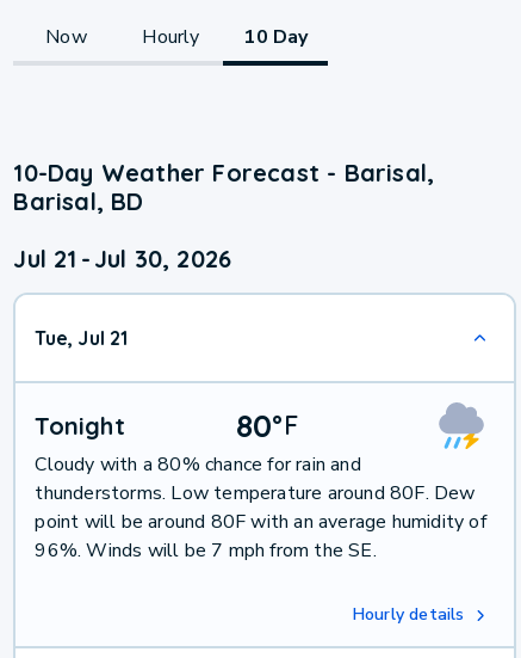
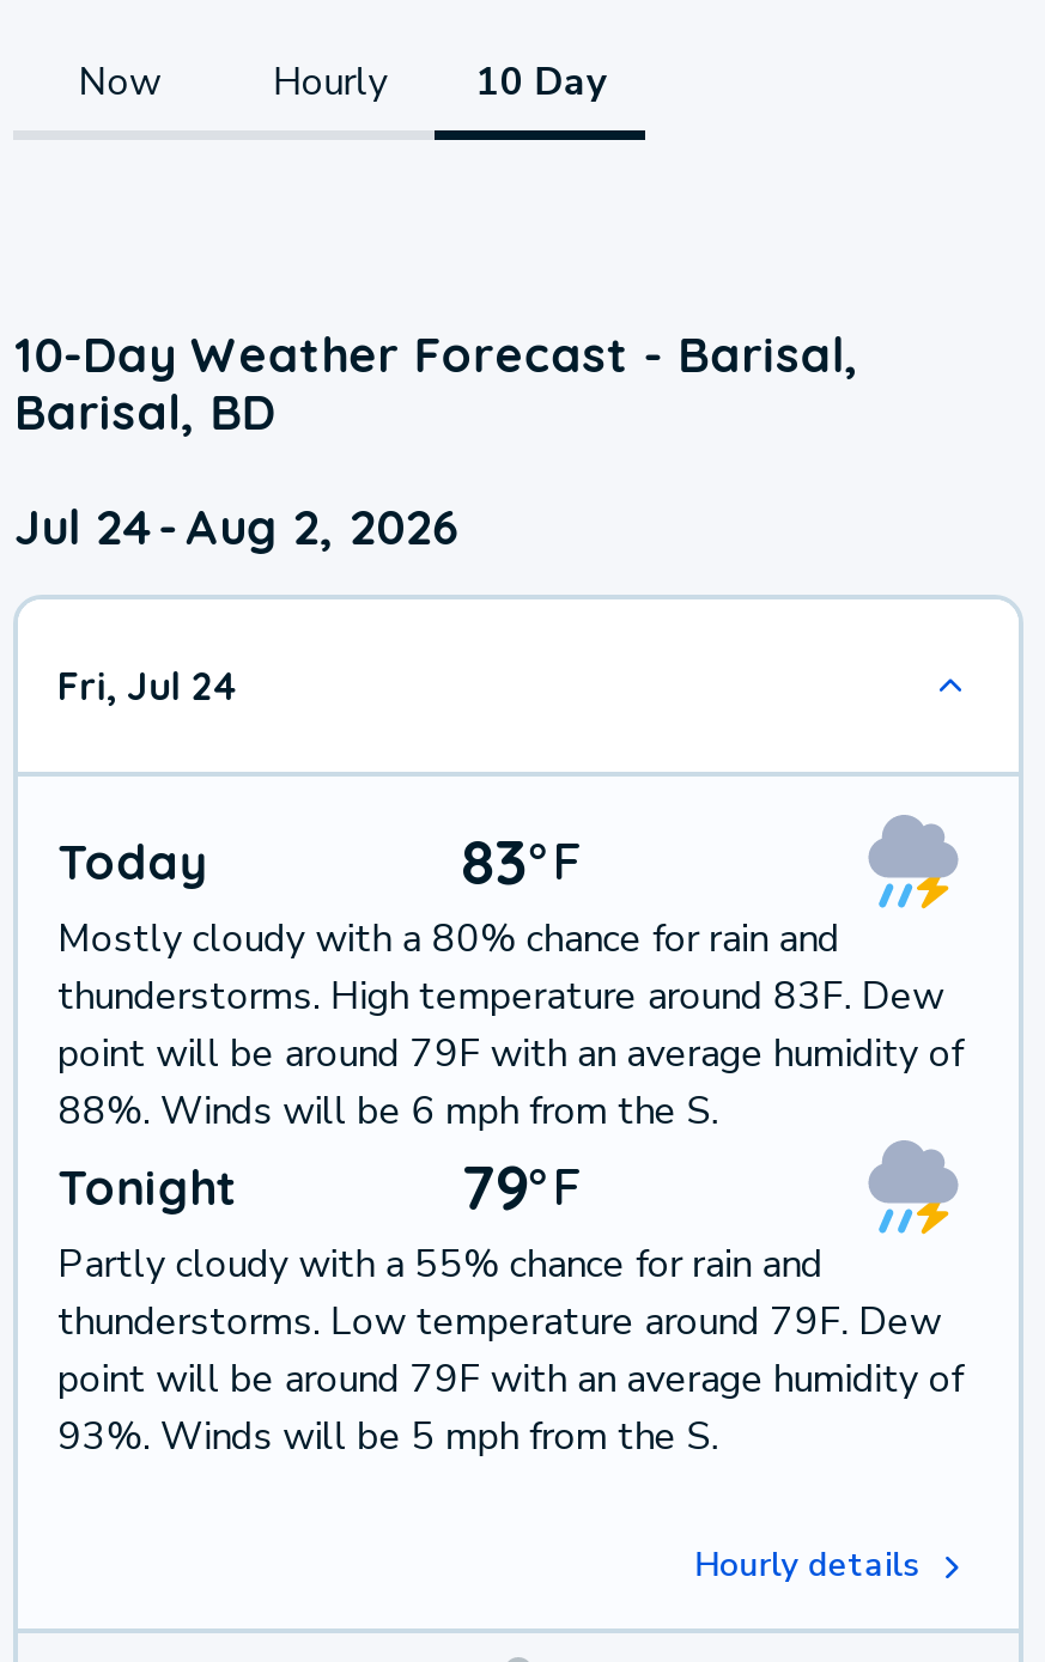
[14,244,232,350] Jul 21 - Jul 30, 2026 | Tue, Jul 21 -> [14,497,963,1139] Jul 24 - Aug 2, 2026 | Fri, Jul 24 | Today | 83°F | Mostly cloudy with a 80% chance for rain and | thunderstorms. High temperature around 83F. Dew | point will be around 79F with an average humidity of | 88%. Winds will be 6 mph from the S.
[35,406,486,564] 80°F | Cloudy with a 80% chance for rain and | thunderstorms. Low temperature around 80F. Dew | point will be around 80F with an average humidity of | 96%. Winds will be 7 mph from the SE. -> [57,1148,963,1464] 79°F | Partly cloudy with a 55% chance for rain and | thunderstorms. Low temperature around 79F. Dew | point will be around 79F with an average humidity of | 93%. Winds will be 5 mph from the S.

